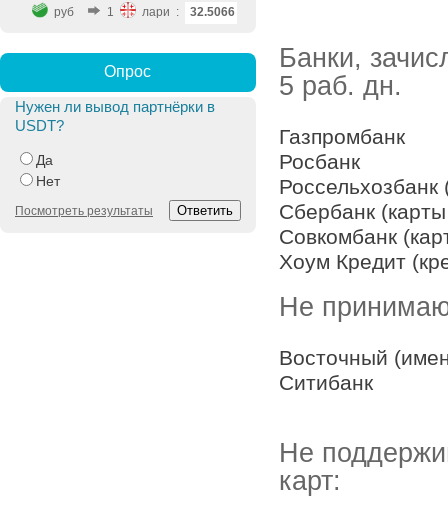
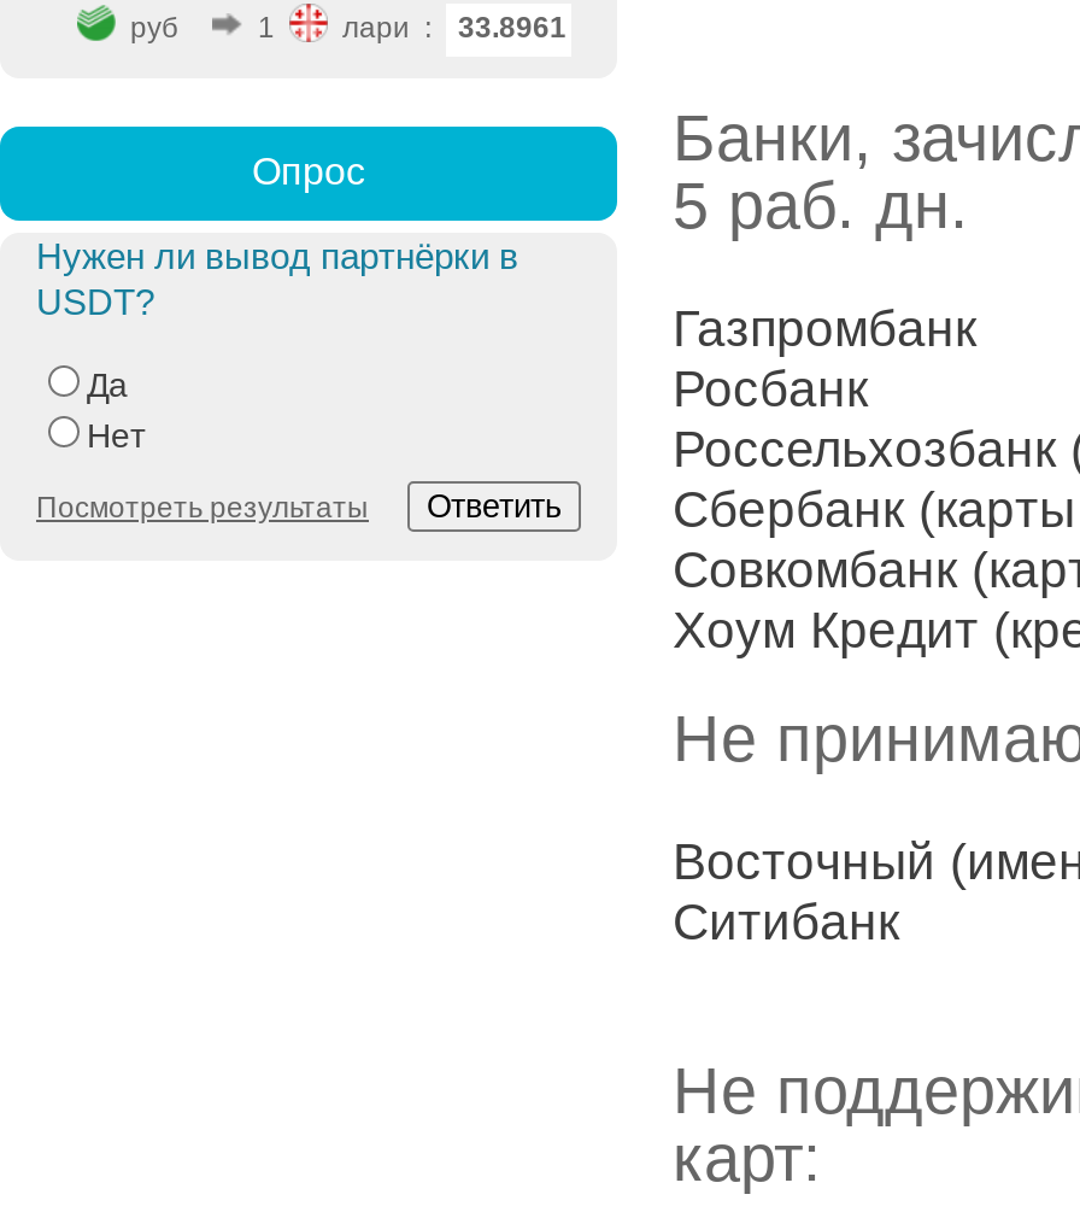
[107,5,235,19] 1 лари : 32.5066 -> [258,11,567,45] 1 лари : 33.8961

